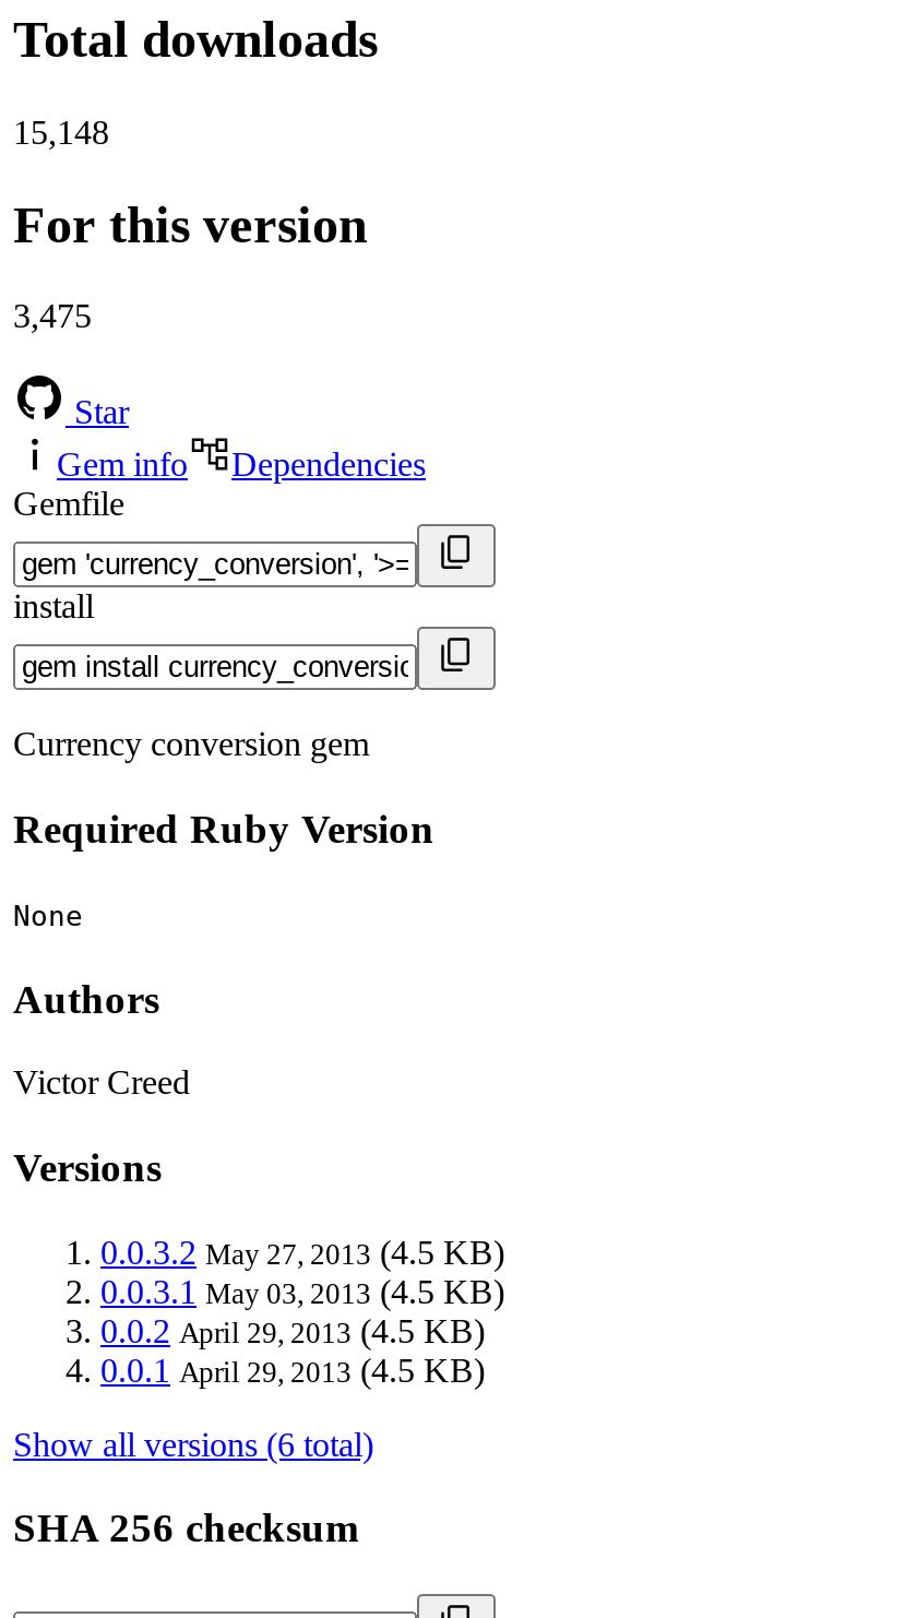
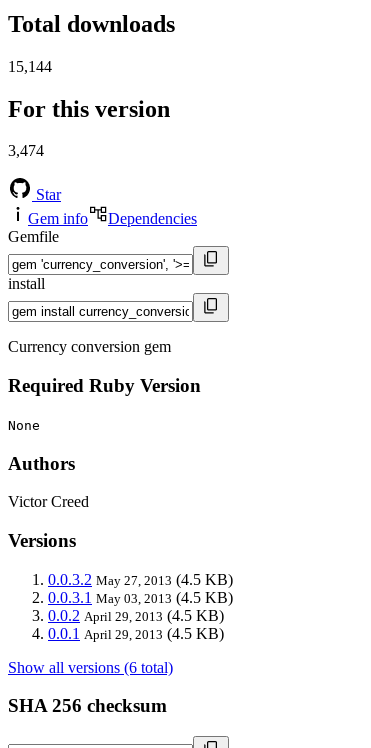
[13,113,109,150] 15,148 -> [8,58,52,75] 15,144
[13,298,92,335] 3,475 -> [8,142,44,159] 3,474

